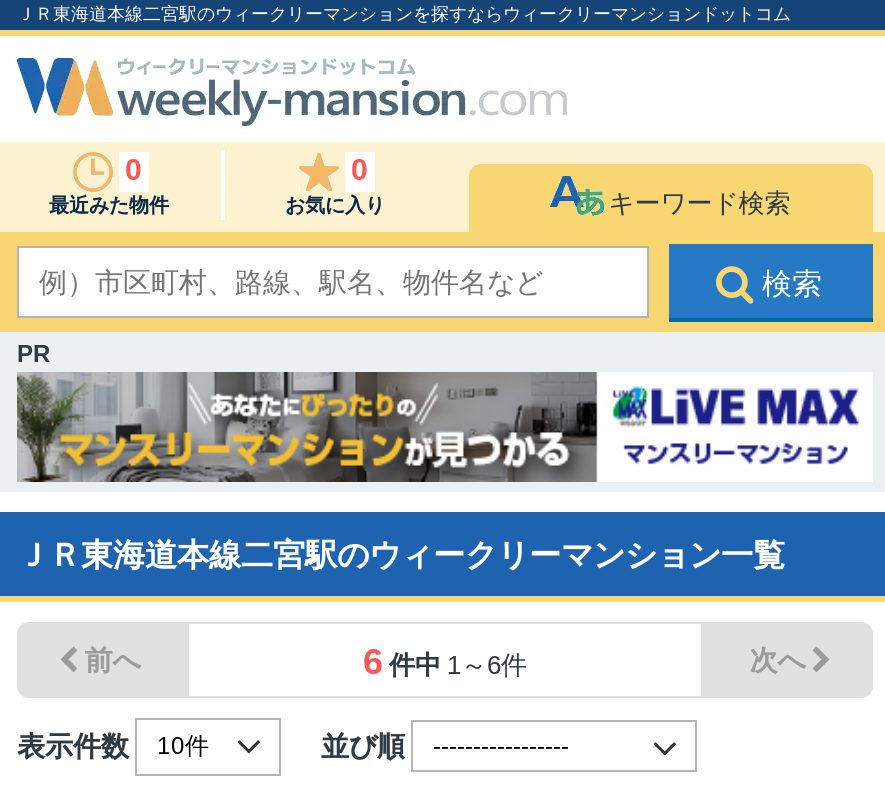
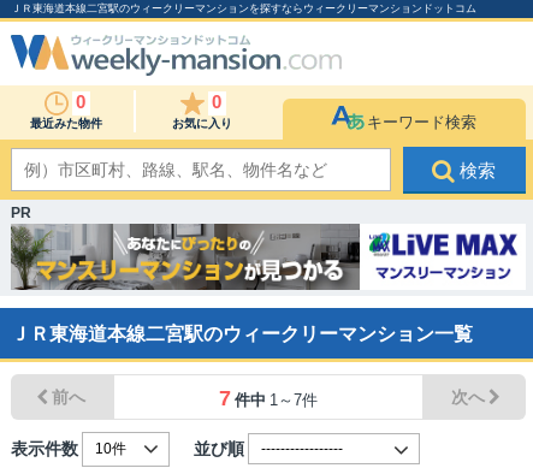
[363,642,527,682] 6 件中 1～6件 -> [219,386,318,410] 7 件中 1～7件

